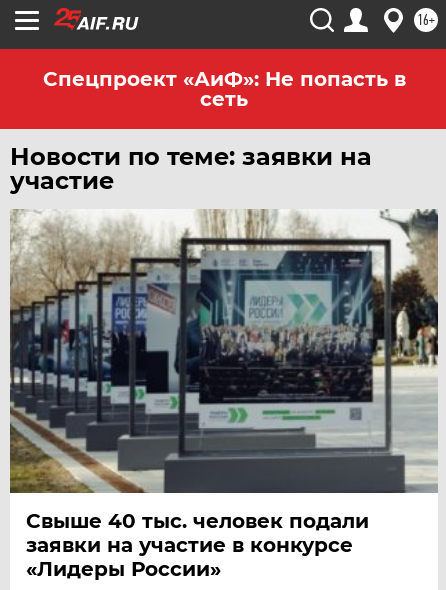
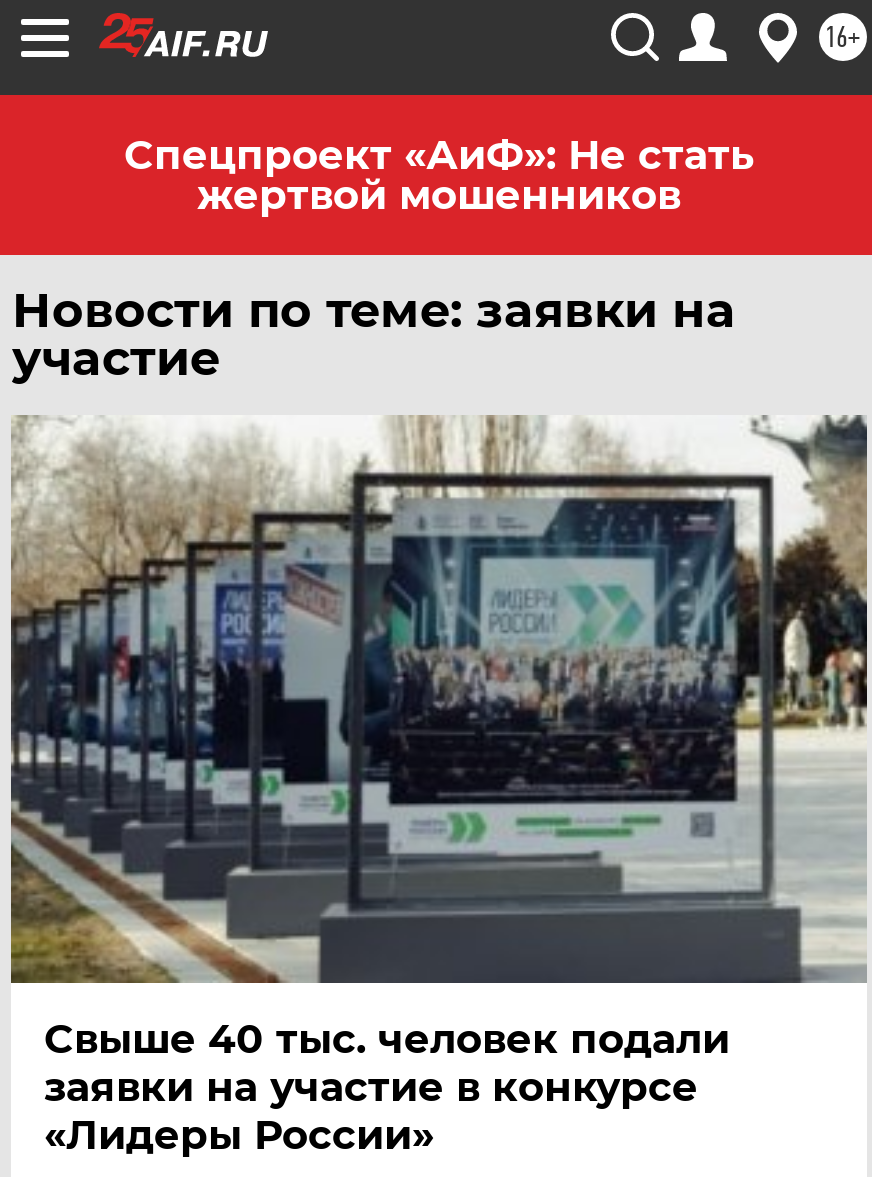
[42,67,405,111] Спецпроект «АиФ»: Не попасть в | сеть -> [124,131,754,219] Спецпроект «АиФ»: Не стать | жертвой мошенников

